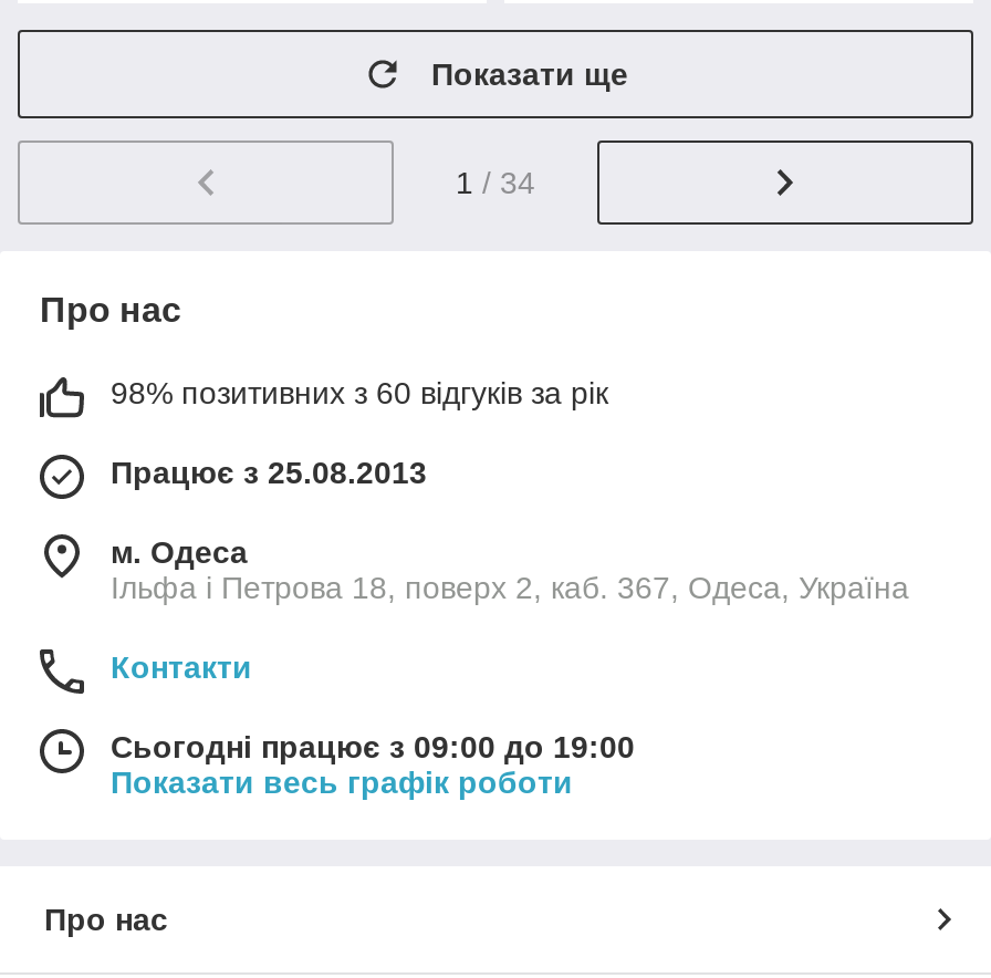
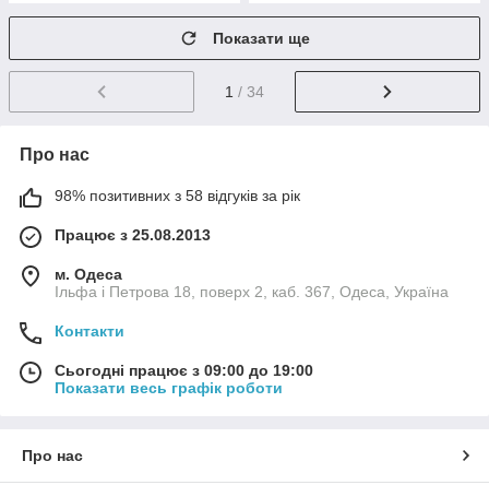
[111,375,608,411] 98% позитивних з 60 відгуків за рік -> [55,187,300,204] 98% позитивних з 58 відгуків за рік

